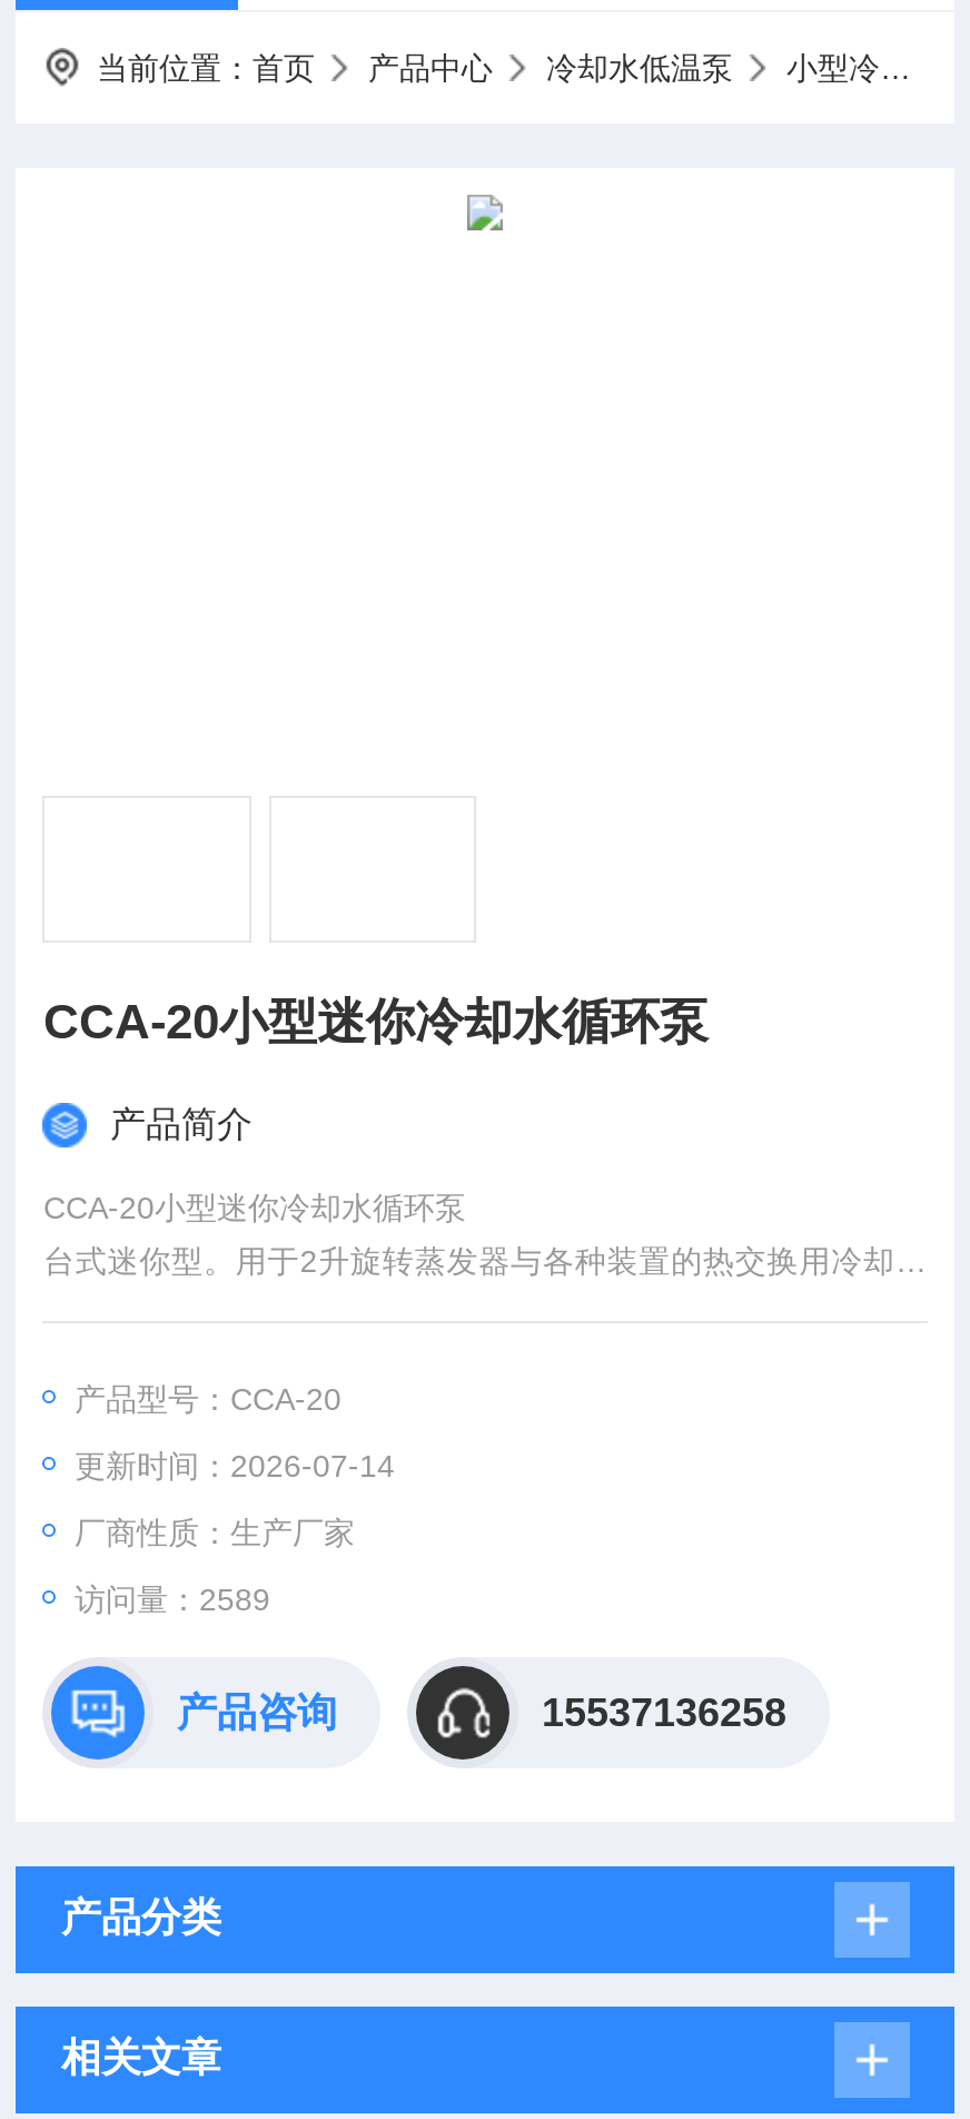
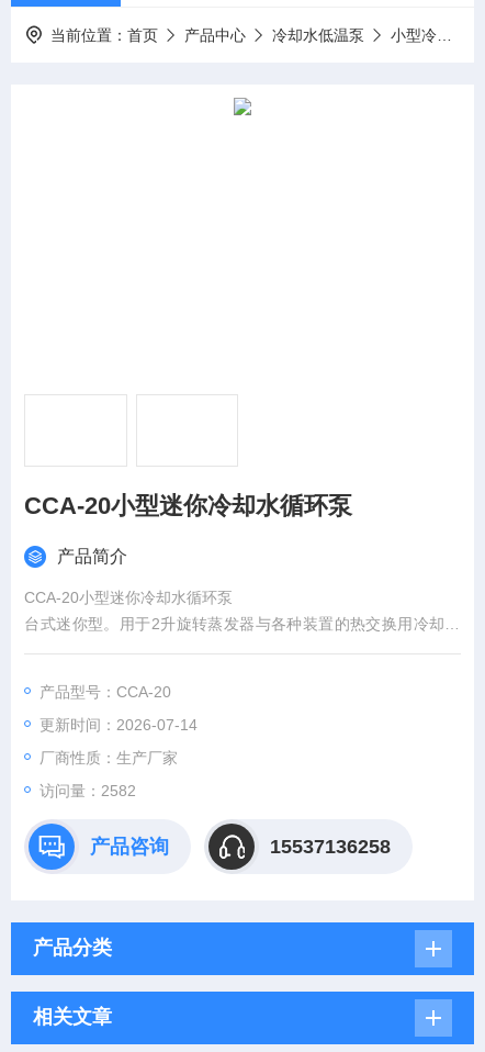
[74,1581,270,1617] 访问量：2589 -> [40,782,137,799] 访问量：2582

